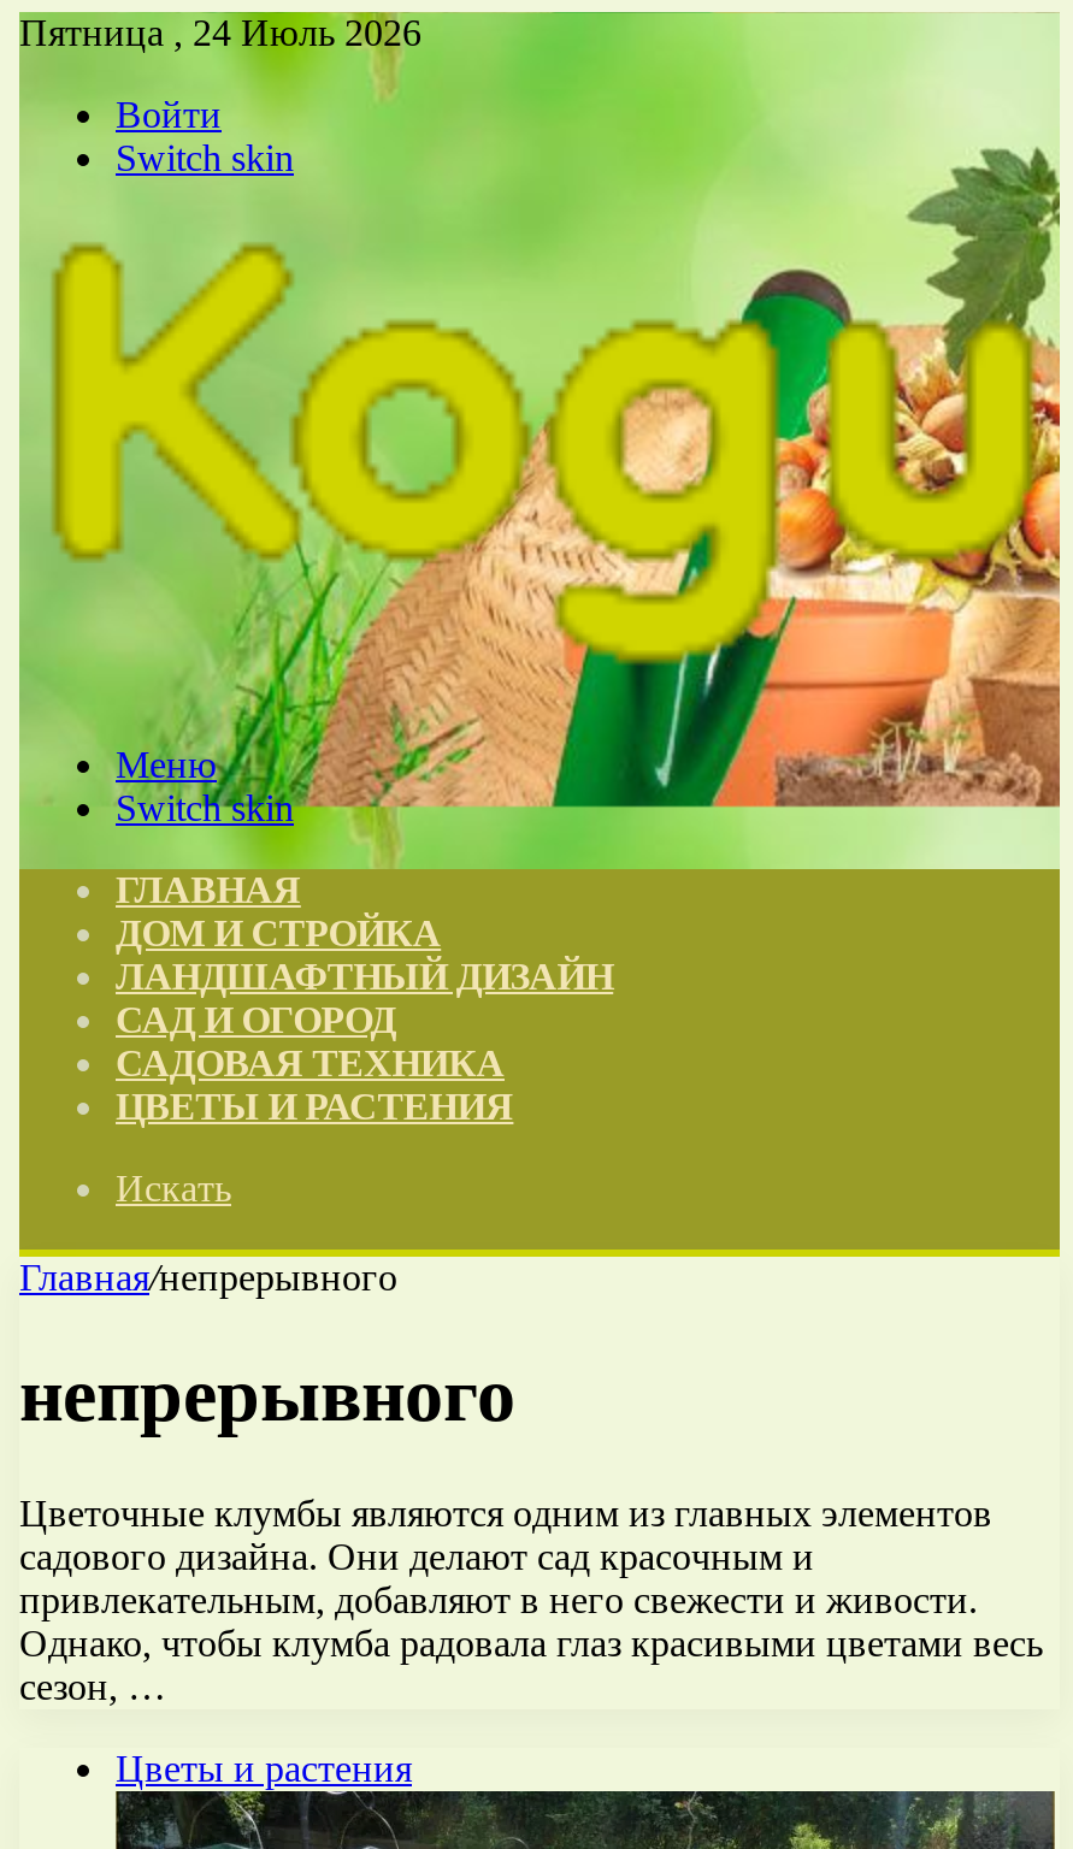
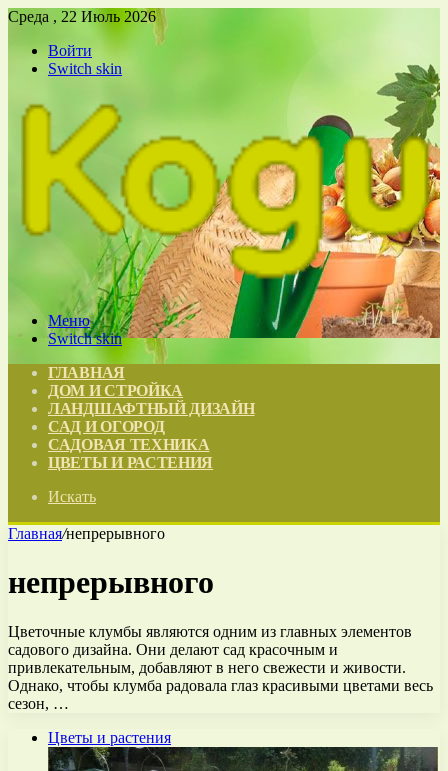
[19,12,421,53] Пятница , 24 Июль 2026 -> [8,8,156,25] Среда , 22 Июль 2026

